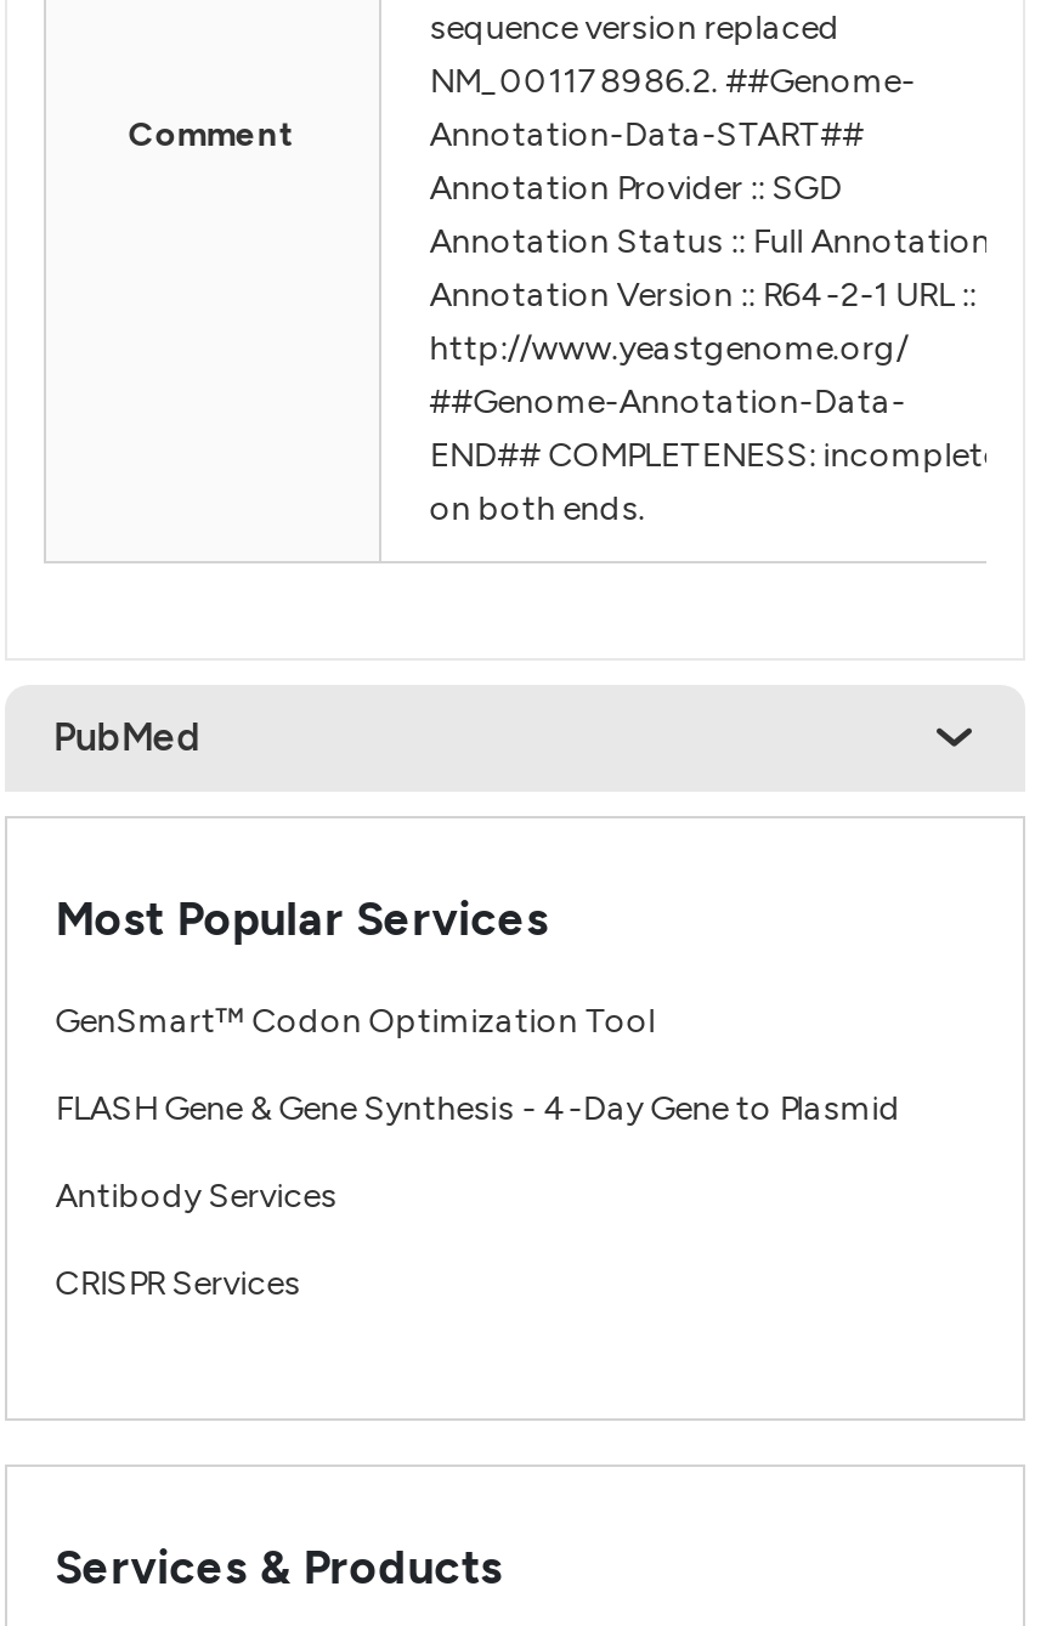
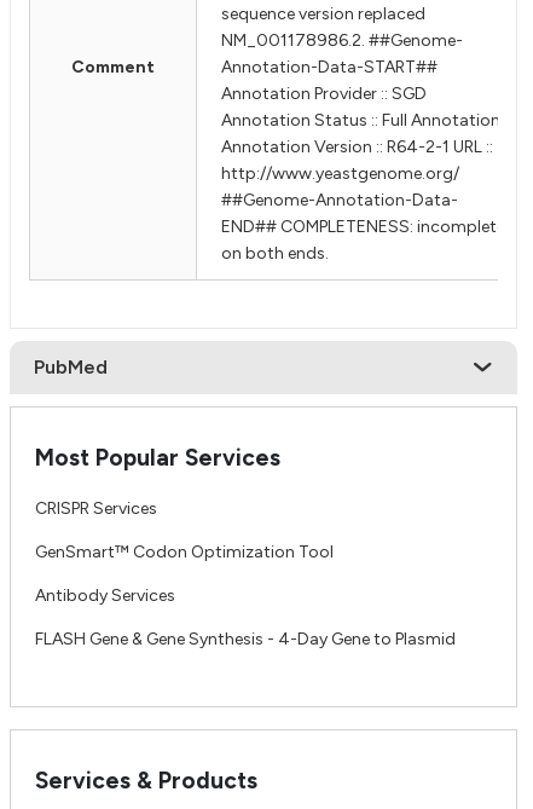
moved [55,1001,901,1217] -> [35,542,455,649]: GenSmart™ Codon Optimization Tool | Antibody Services | FLASH Gene & Gene Synthesis - 4-Day Gene to Plasmid
moved [55,1263,301,1304] -> [35,498,157,519]: CRISPR Services

